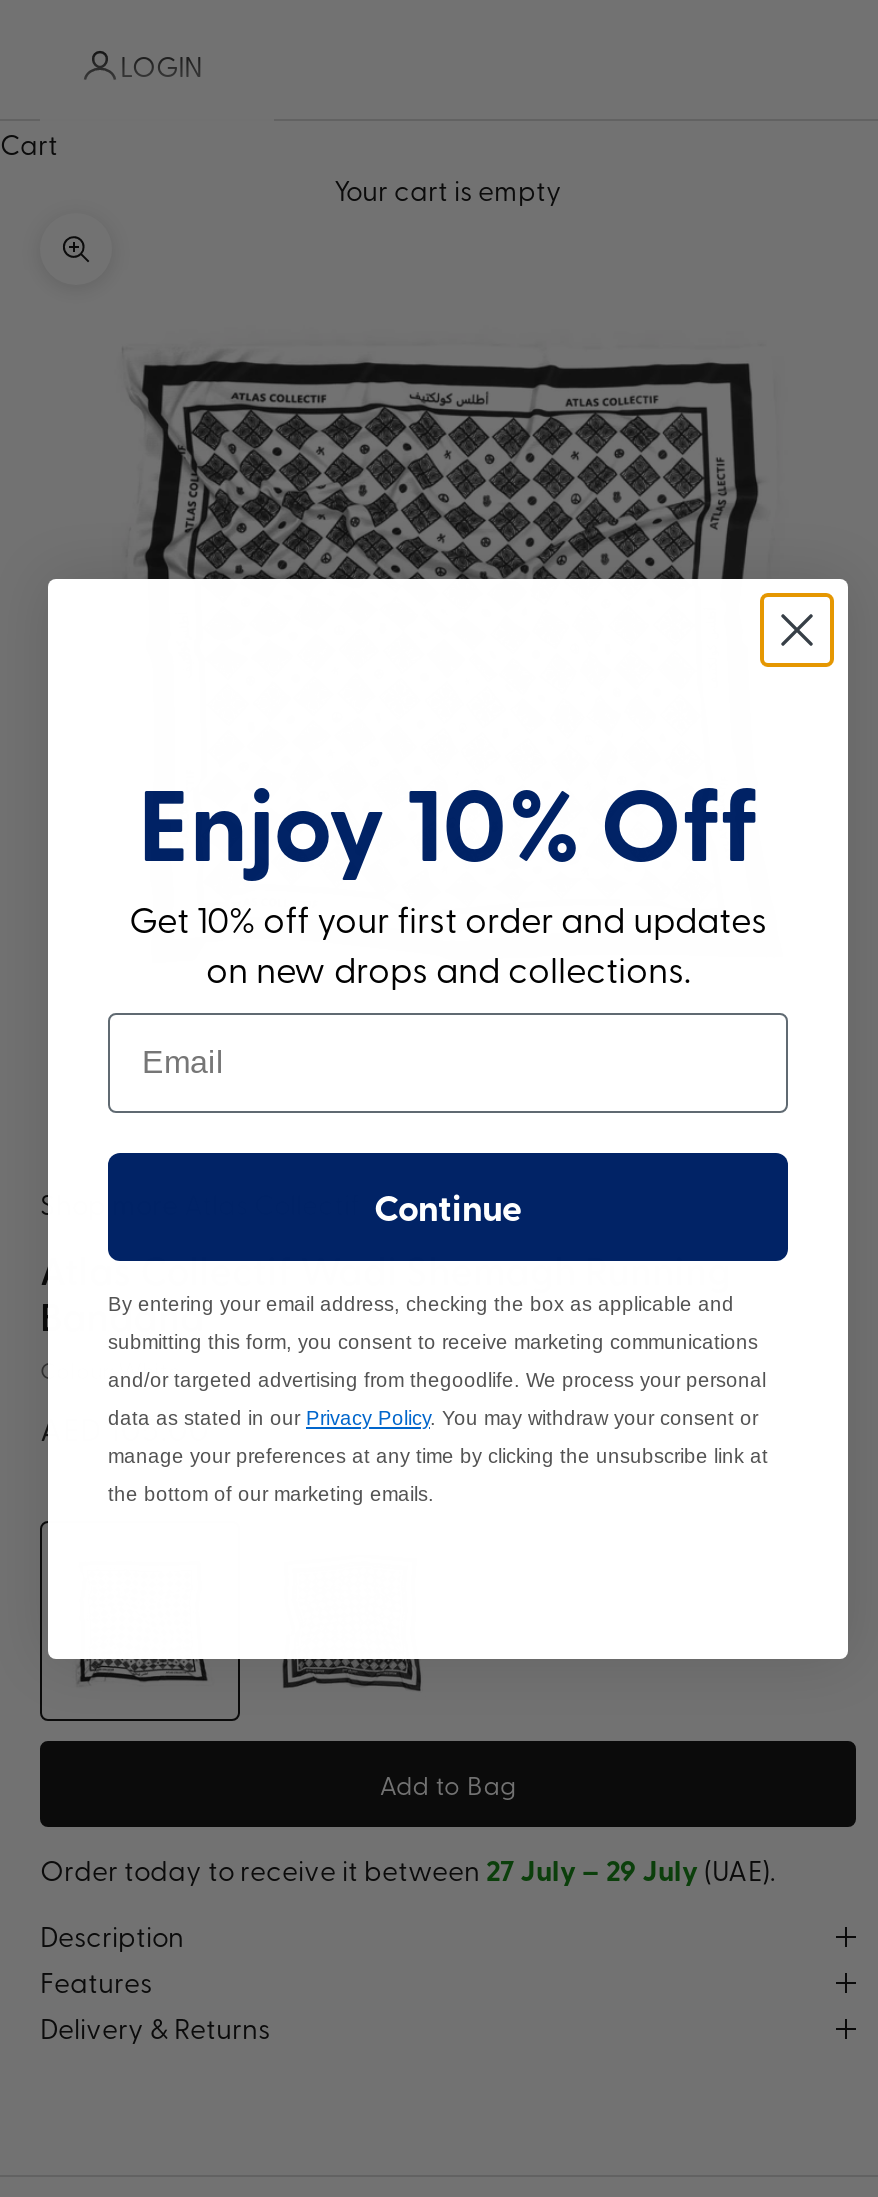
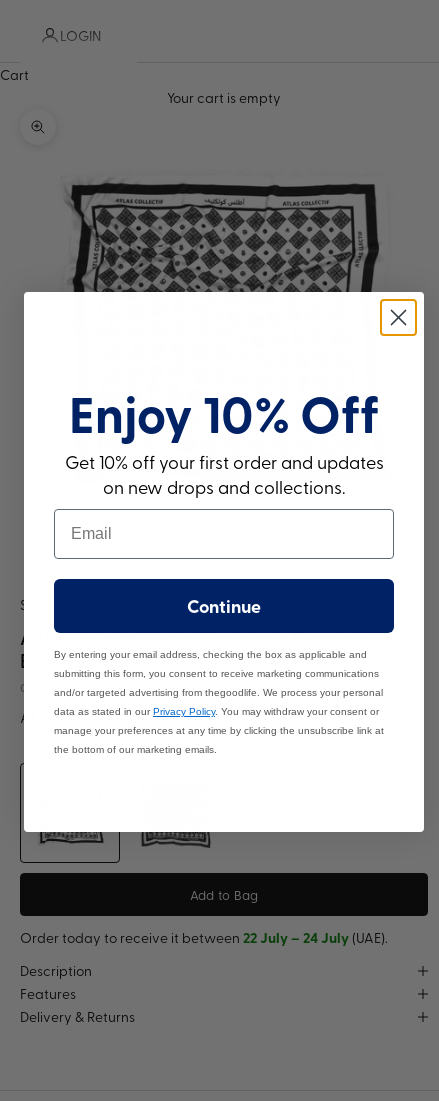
[40,1850,776,1890] Order today to receive it between 27 July – 29 July (UAE). -> [20,927,388,947] Order today to receive it between 22 July – 24 July (UAE).

